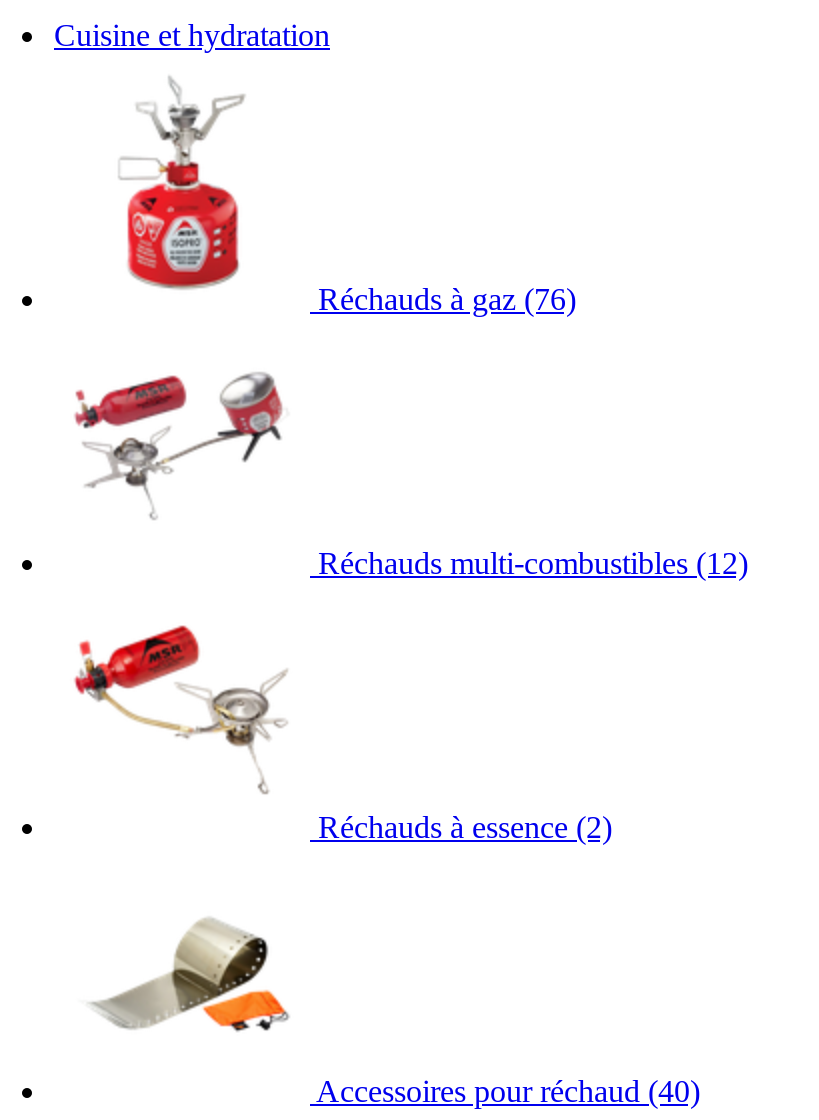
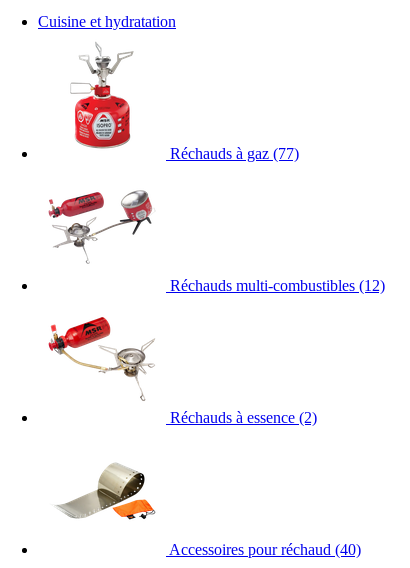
[318,283,576,317] Réchauds à gaz (76) -> [170,145,299,162] Réchauds à gaz (77)

